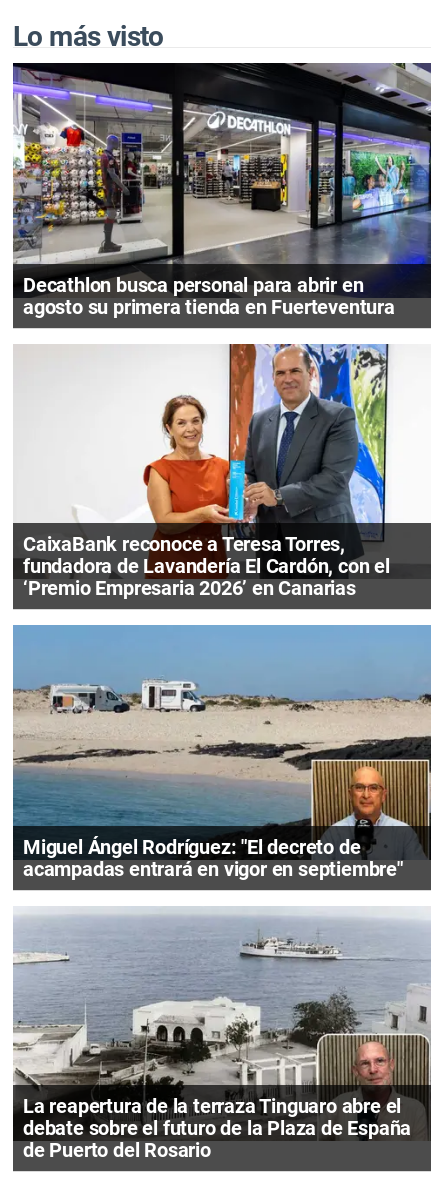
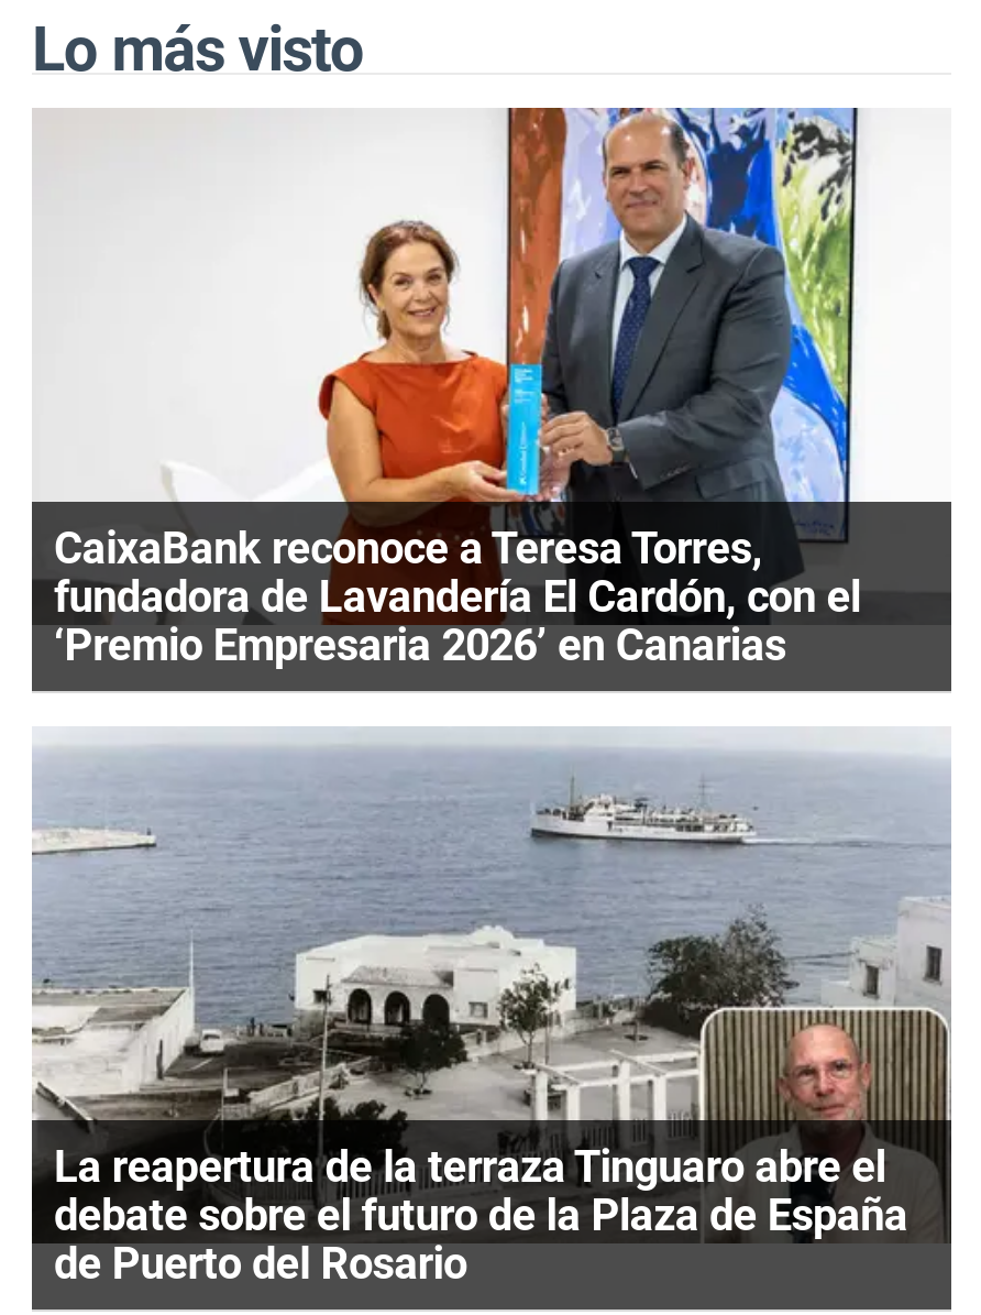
[12,62,432,319] [image] | Decathlon busca personal para abrir en | agosto su primera tienda en Fuerteventura -> none
[12,625,431,881] [image] | Miguel Ángel Rodríguez: "El decreto de | acampadas entrará en vigor en septiembre" -> none

